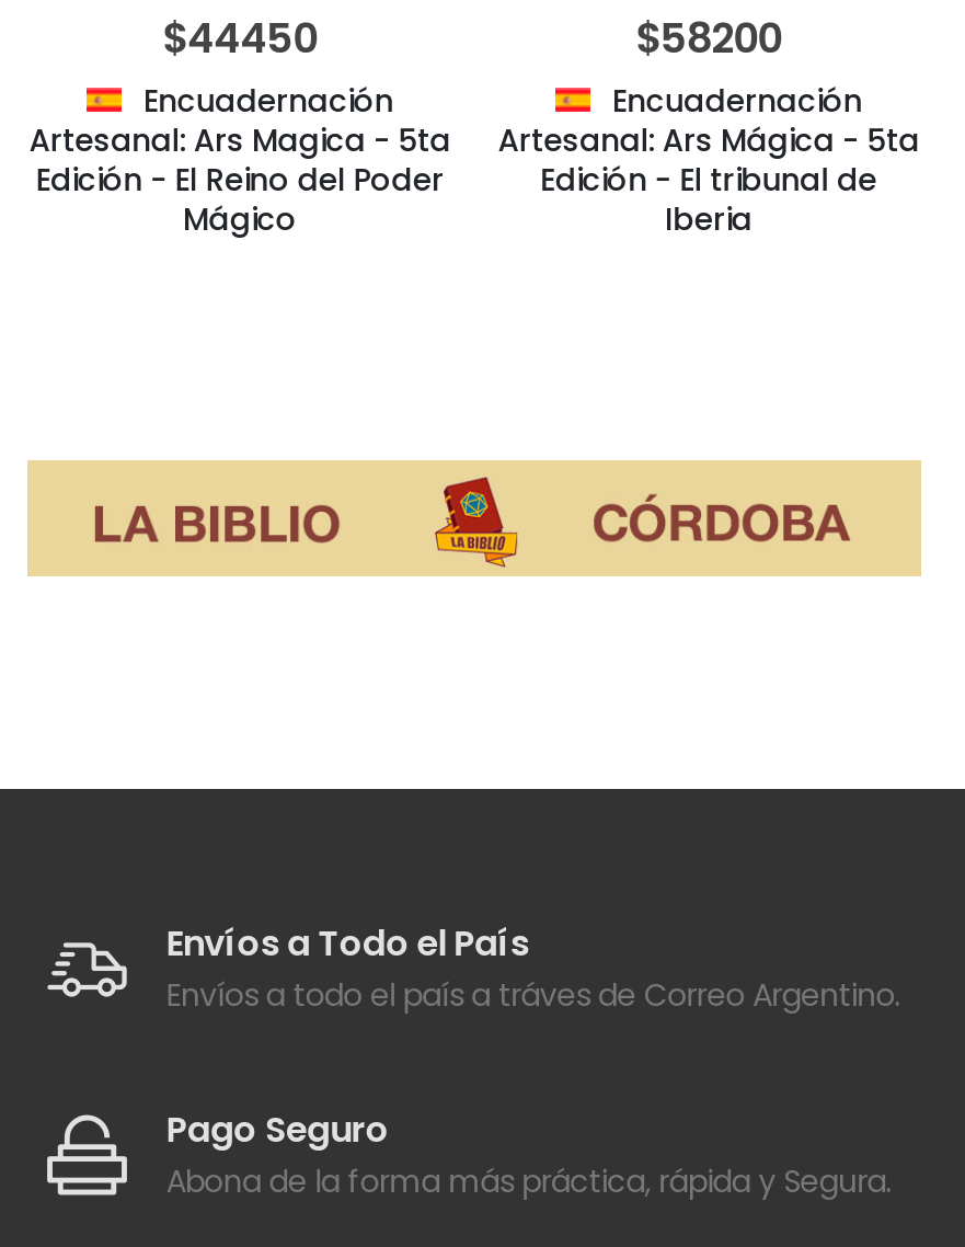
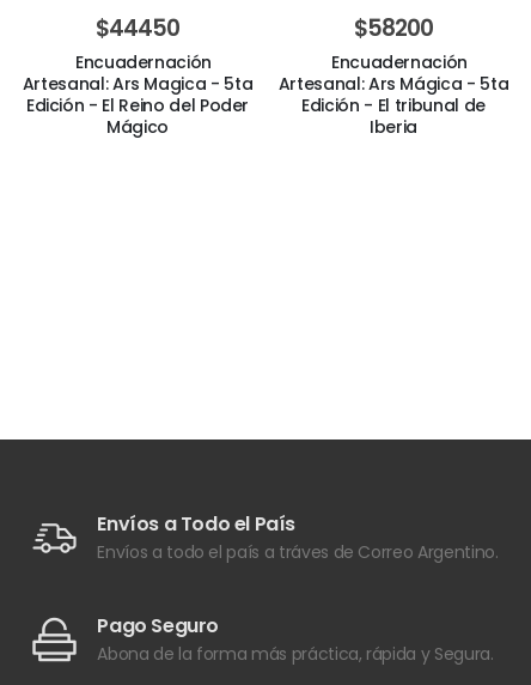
[25,458,923,579] [image] -> none

